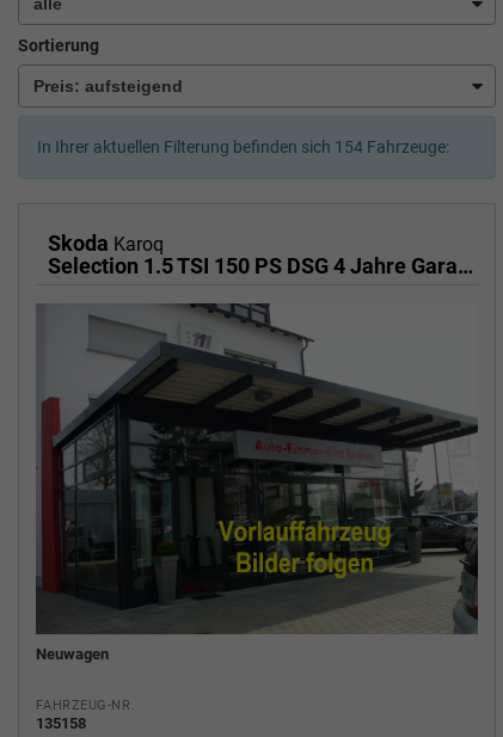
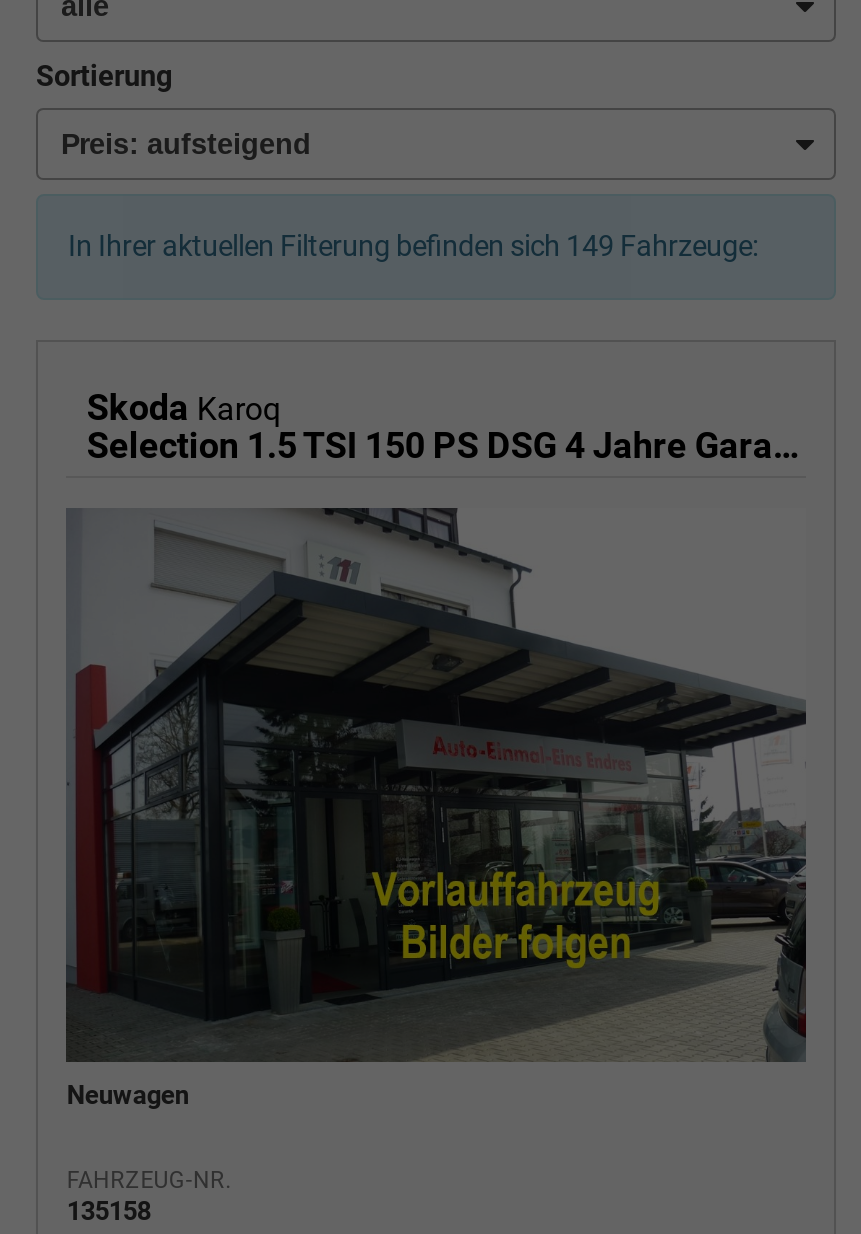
[37,137,449,157] In Ihrer aktuellen Filterung befinden sich 154 Fahrzeuge: -> [68,230,758,264] In Ihrer aktuellen Filterung befinden sich 149 Fahrzeuge:

